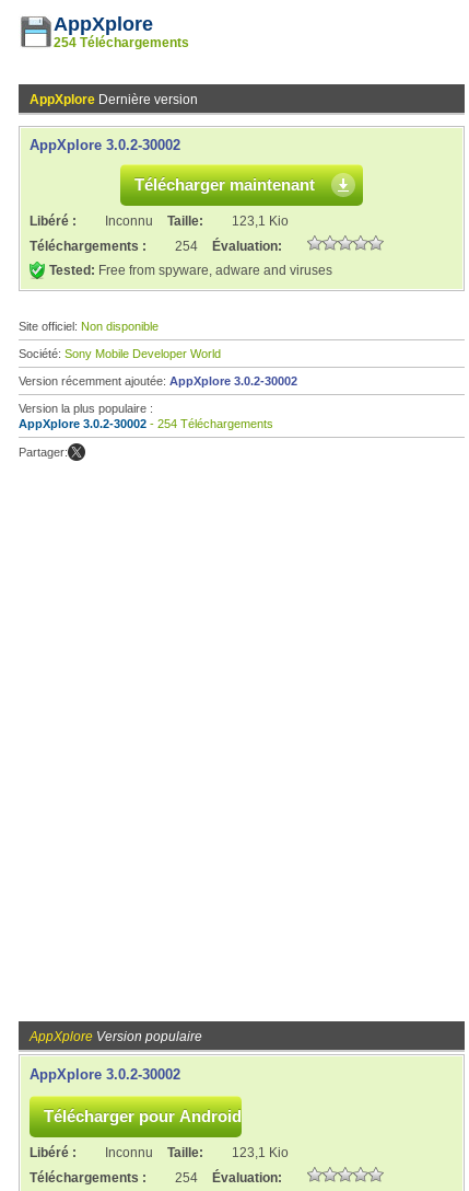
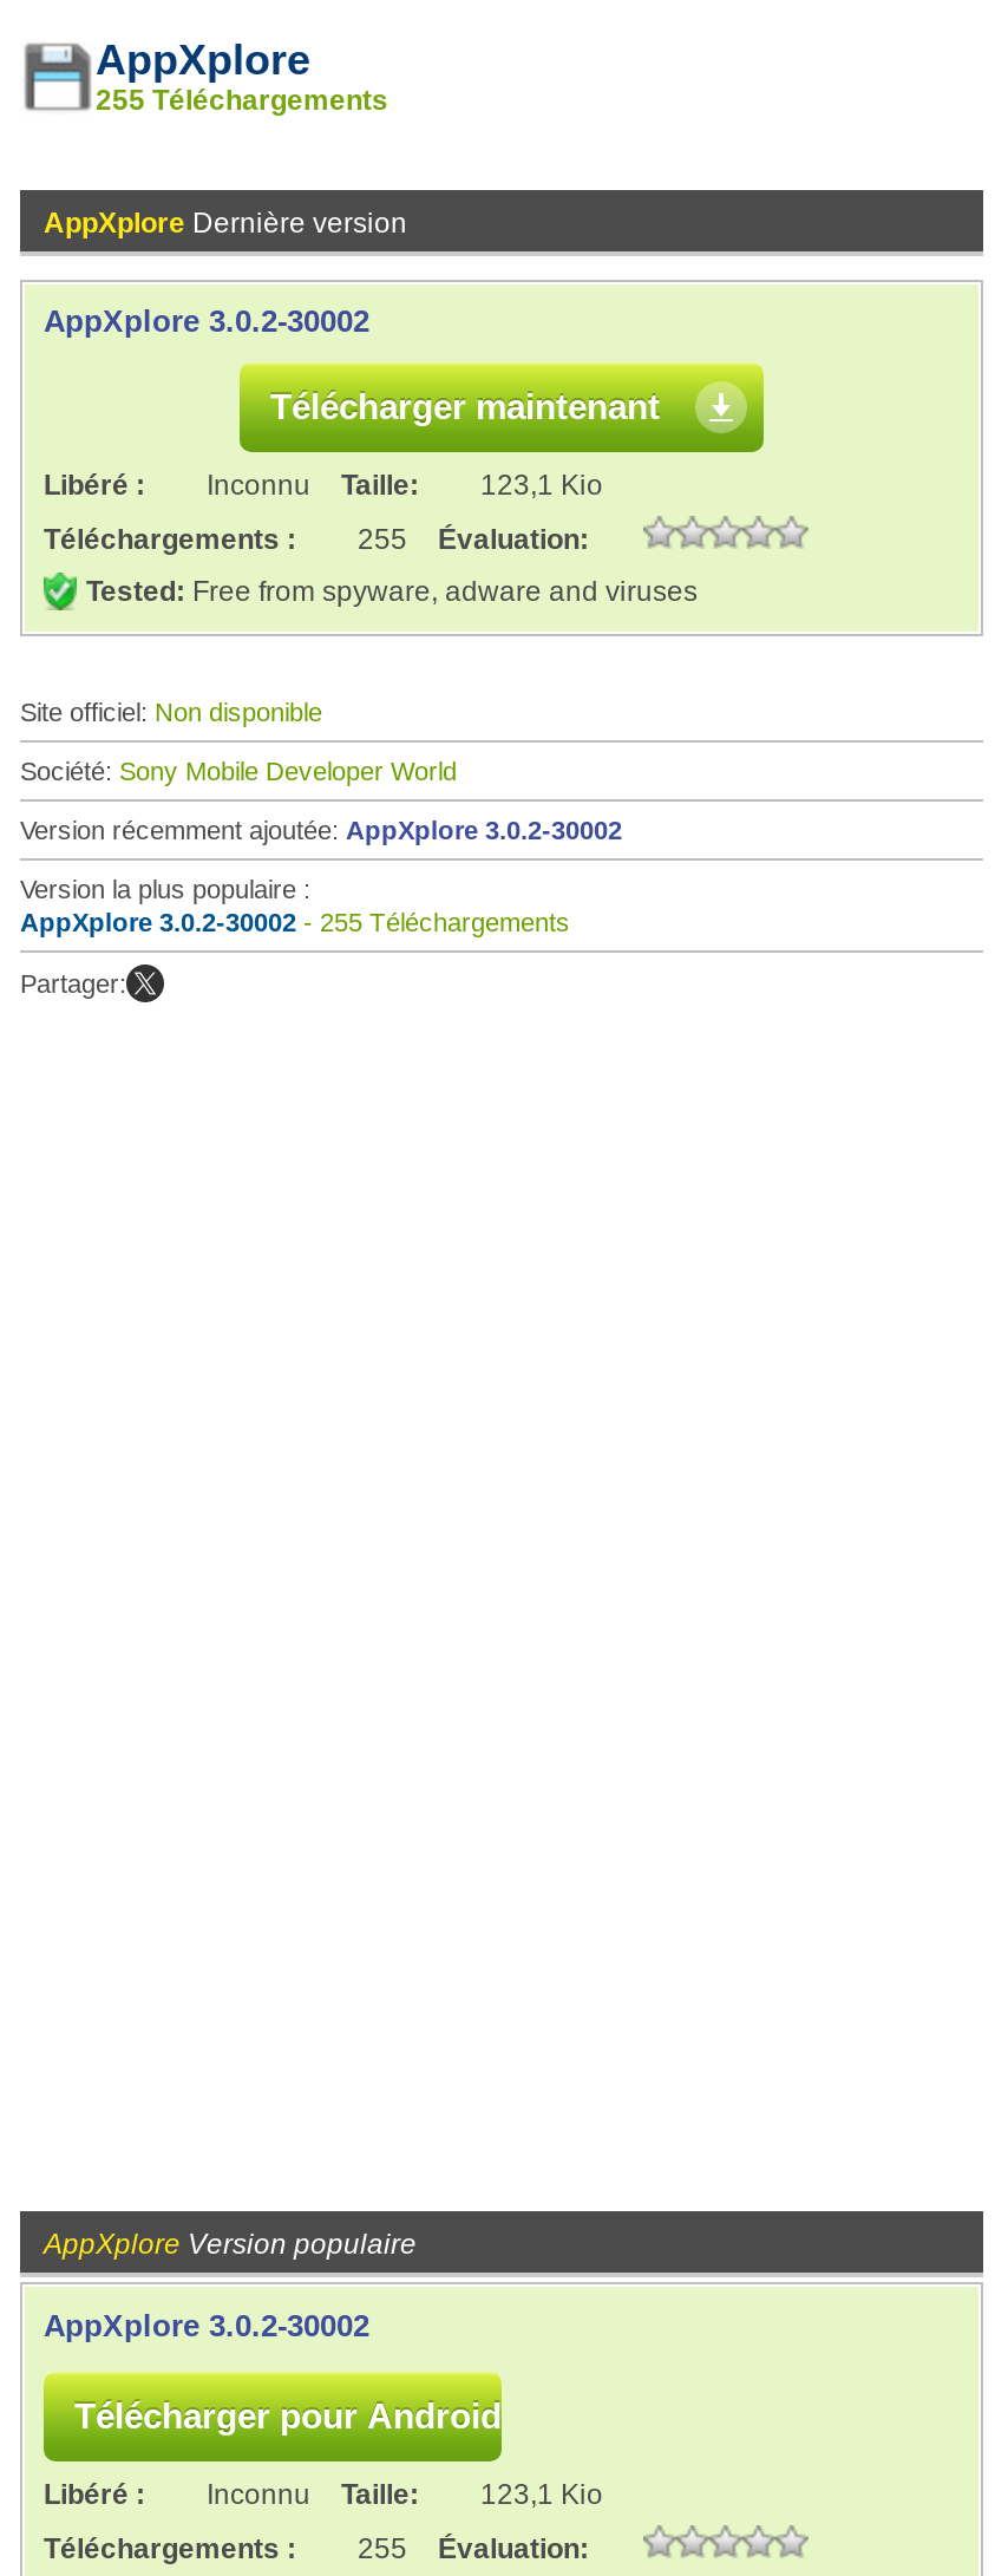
[54,35,189,50] 254 Téléchargements -> [96,84,388,117] 255 Téléchargements
[30,239,282,254] Téléchargements : 254 Évaluation: -> [44,523,589,556] Téléchargements : 255 Évaluation:
[19,417,273,430] AppXplore 3.0.2-30002 - 254 Téléchargements -> [20,908,570,936] AppXplore 3.0.2-30002 - 255 Téléchargements
[30,1170,282,1186] Téléchargements : 254 Évaluation: -> [44,2532,589,2565] Téléchargements : 255 Évaluation:

